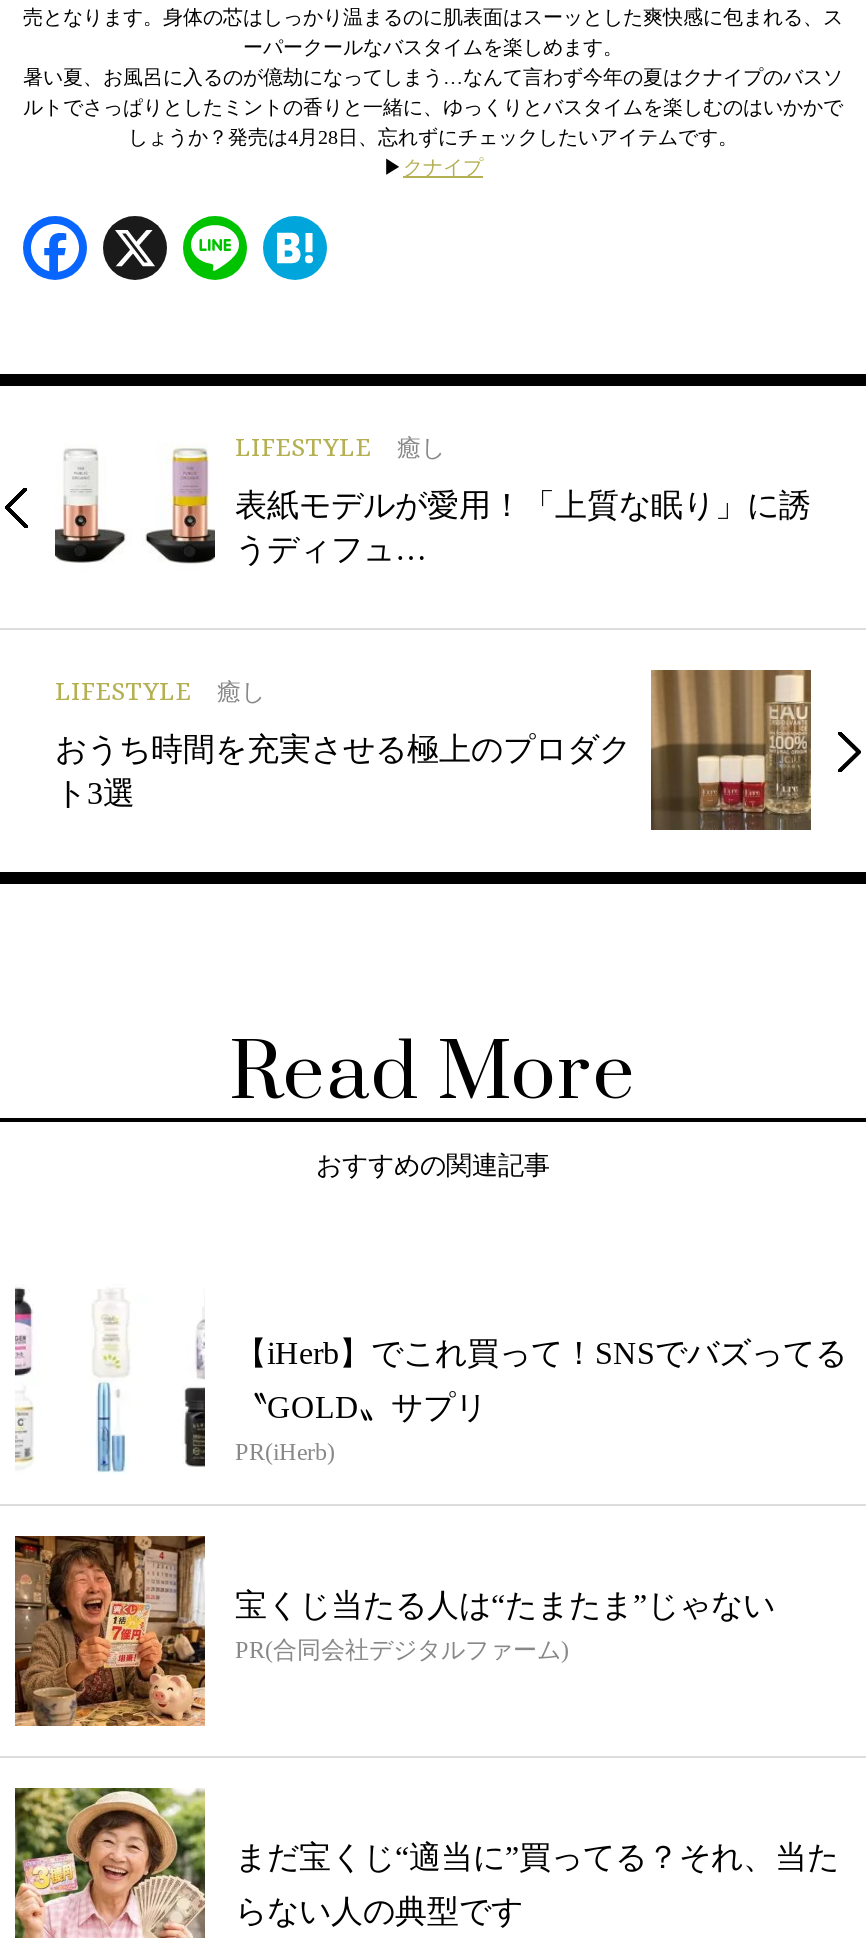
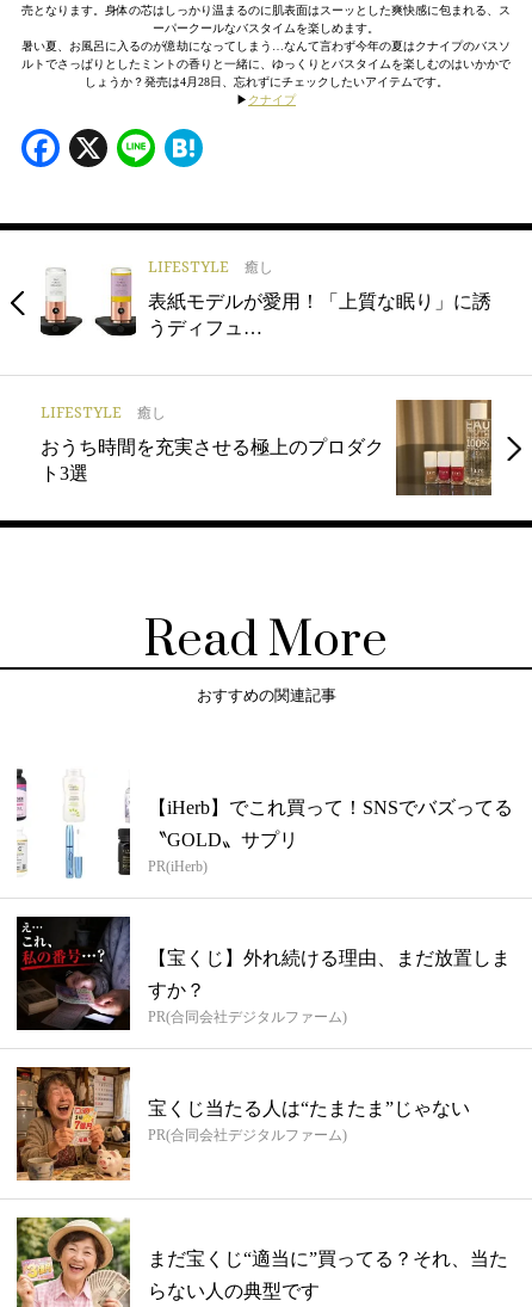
none -> [16,915,511,1031] [image] | 【宝くじ】外れ続ける理由、まだ放置しま | すか？ | PR(合同会社デジタルファーム)

